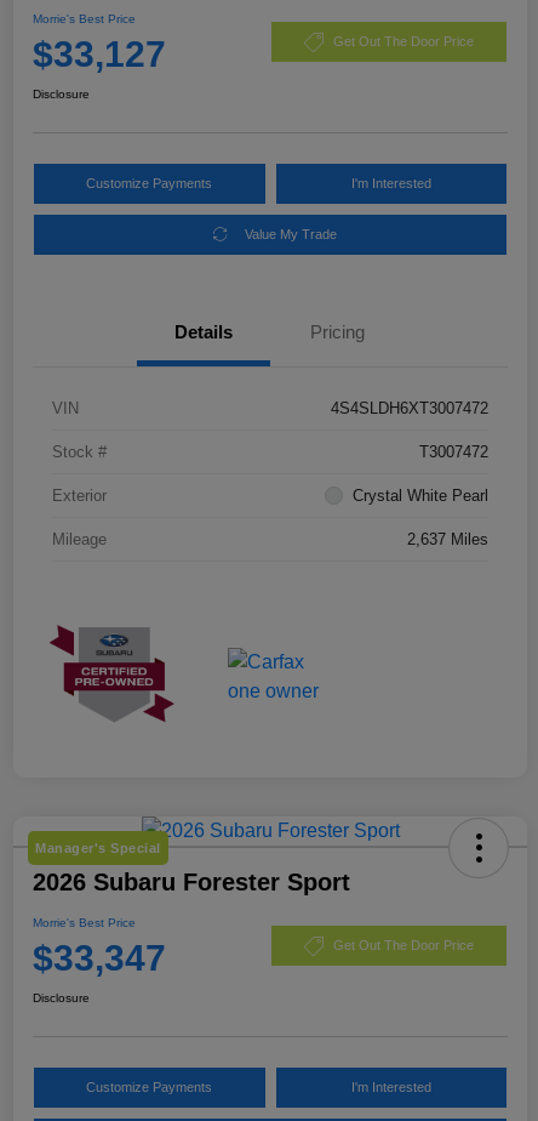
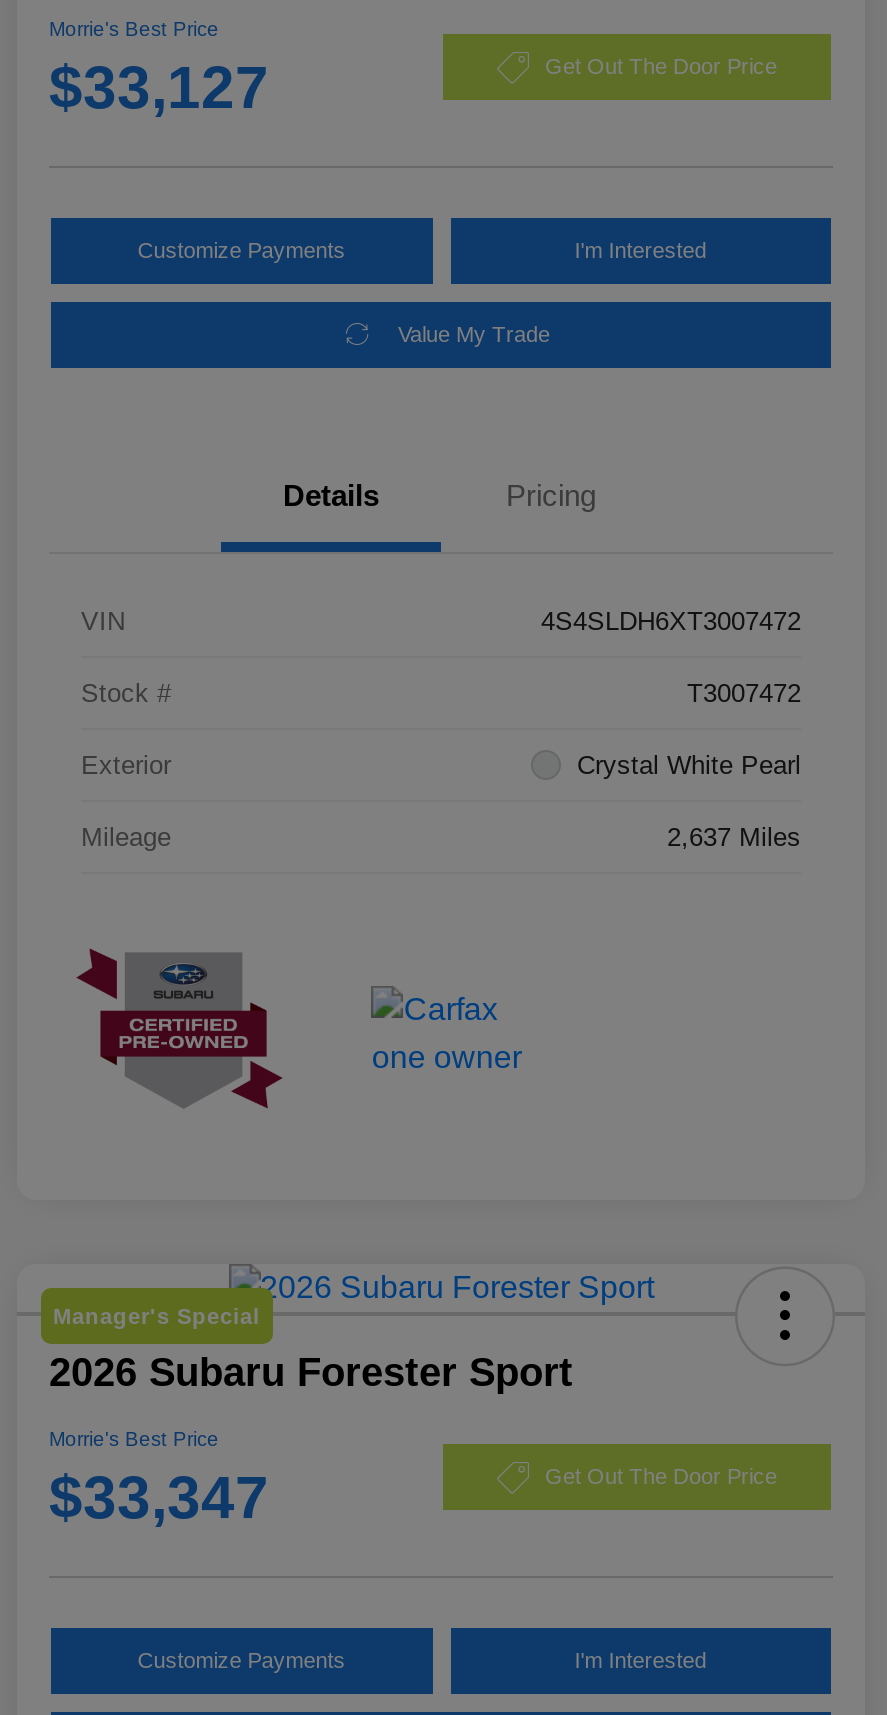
[33,87,90,101] Disclosure -> none
[33,991,90,1004] Disclosure -> none

